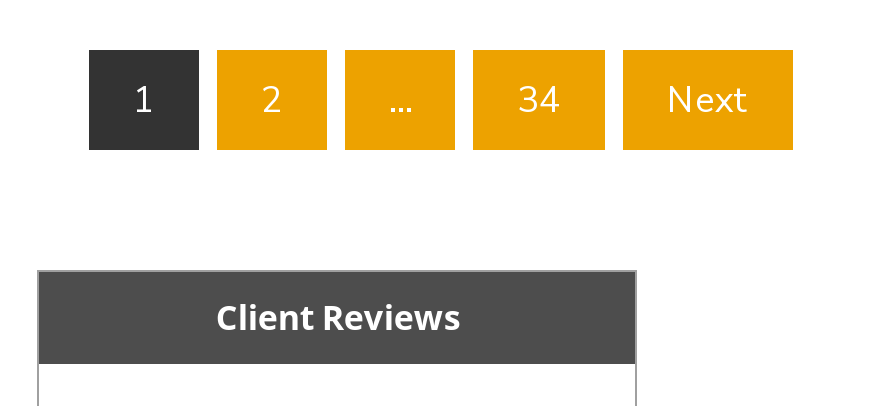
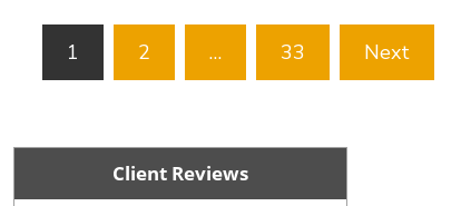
[517,76,561,124] 34 -> [281,39,305,66] 33

